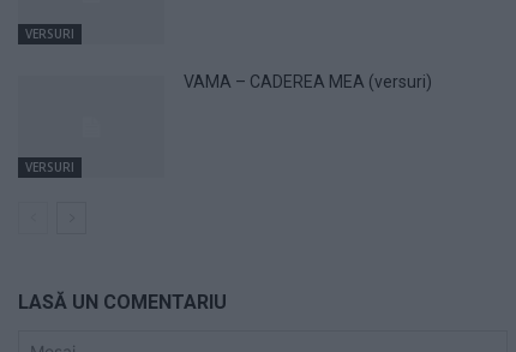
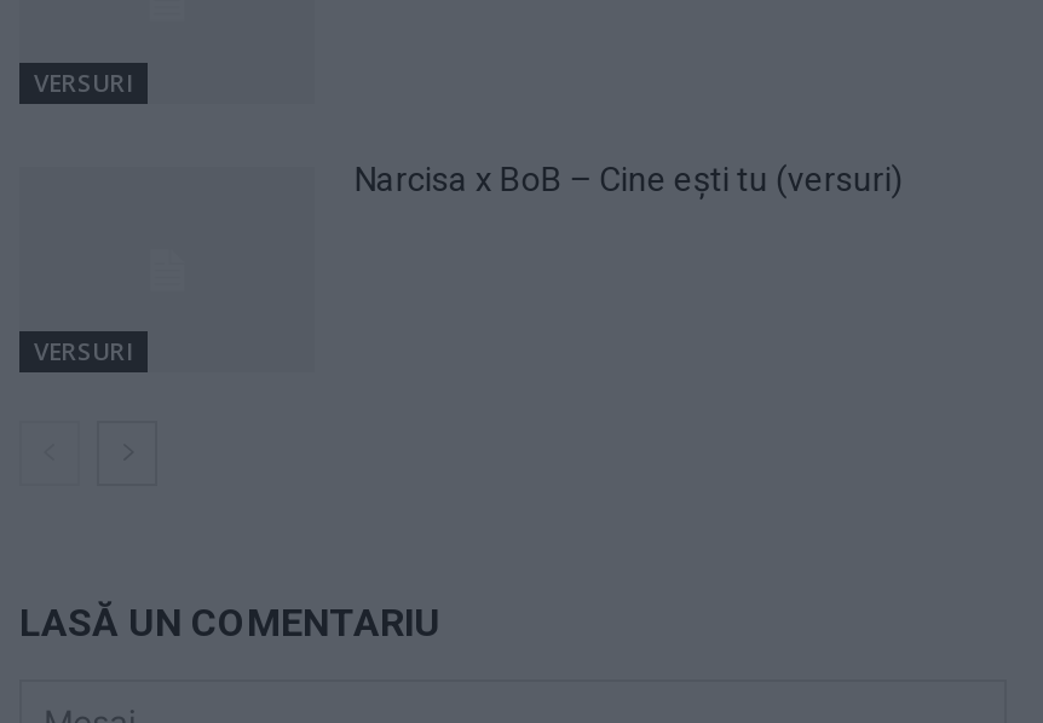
[184,72,432,91] VAMA – CADEREA MEA (versuri) -> [354,159,904,198] Narcisa x BoB – Cine ești tu (versuri)

